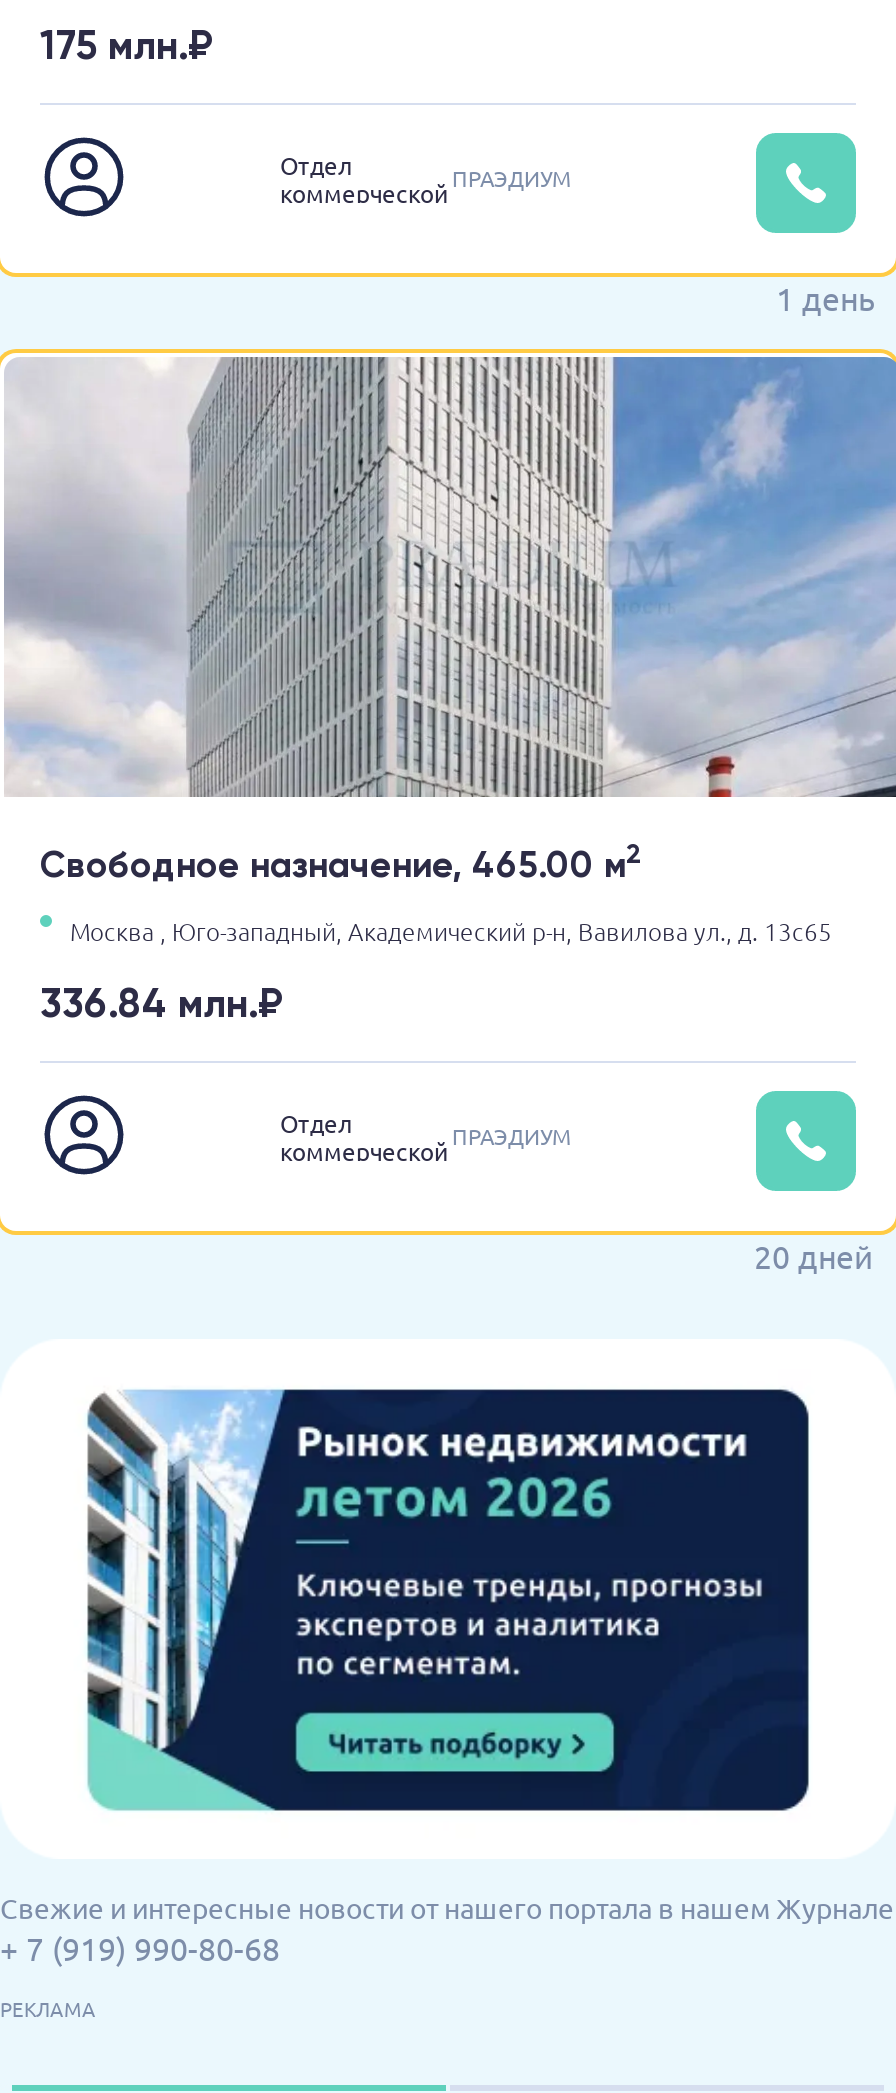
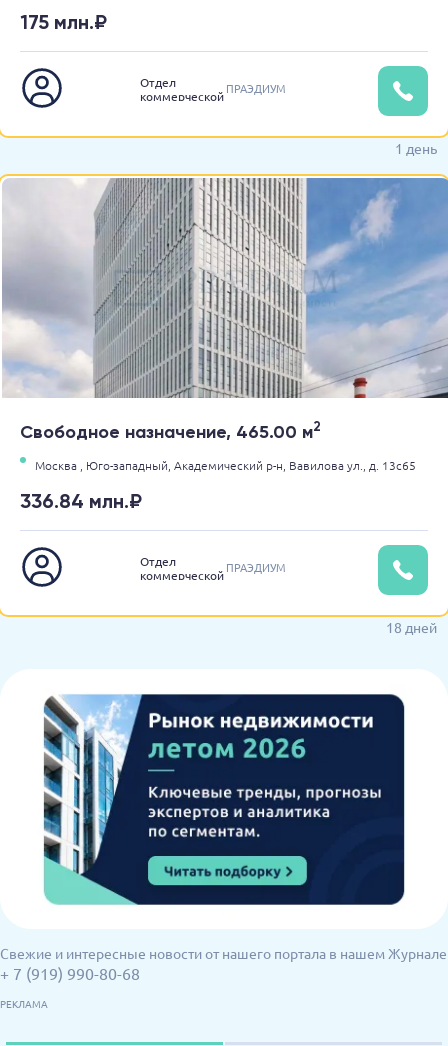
[754,1235,874,1275] 20 дней -> [386,618,437,636] 18 дней

